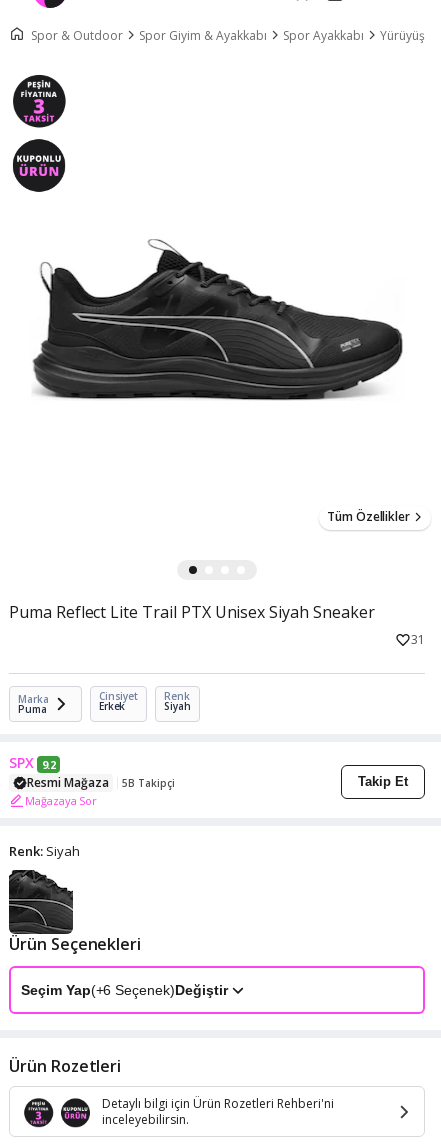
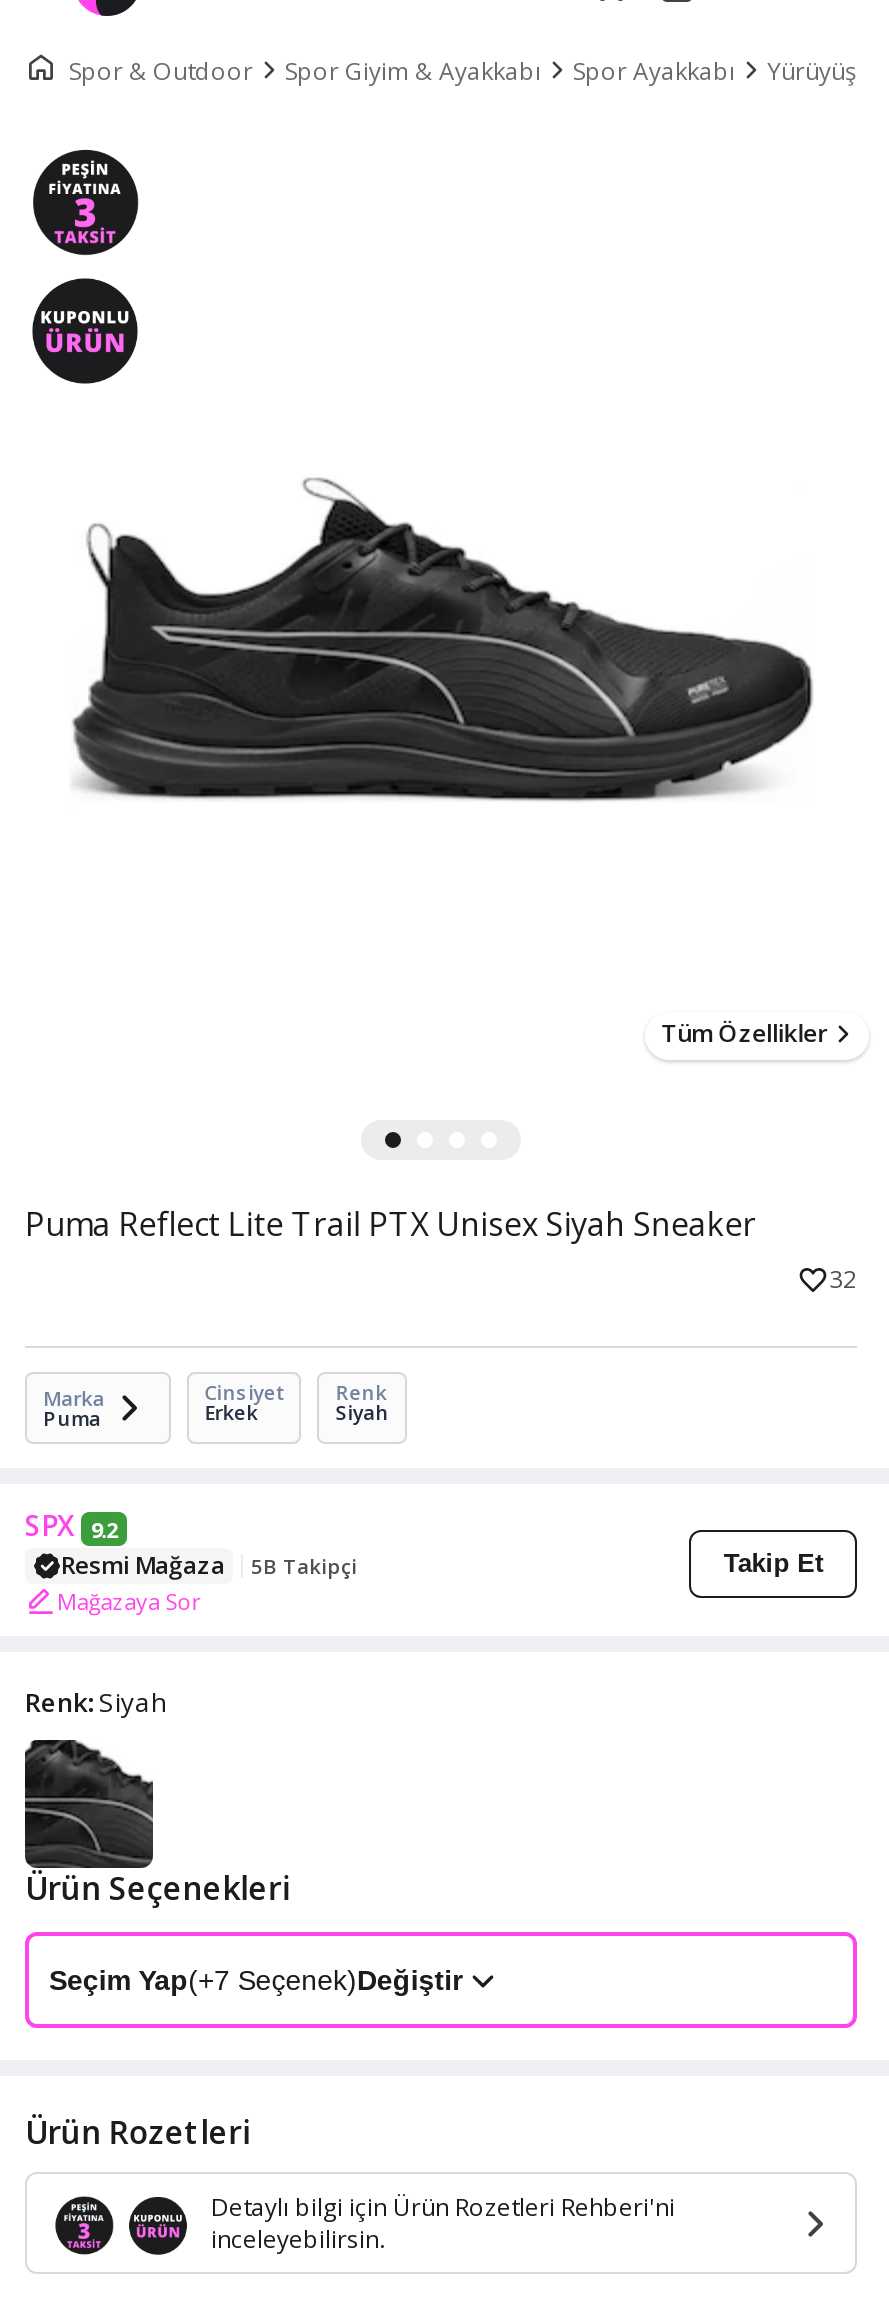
[411,631,425,648] 31 -> [829,1262,857,1296] 32
[21,982,228,998] Seçim Yap(+6 Seçenek)Değiştir -> [49,1964,462,1996] Seçim Yap(+7 Seçenek)Değiştir

